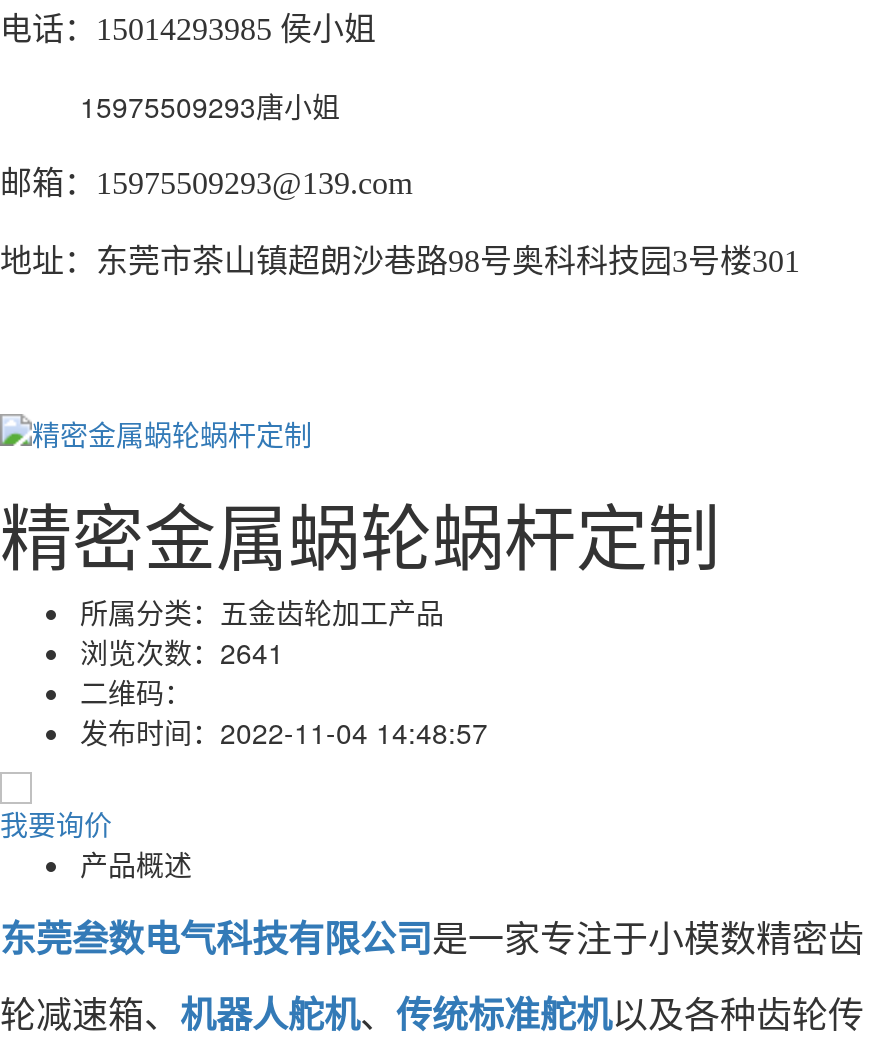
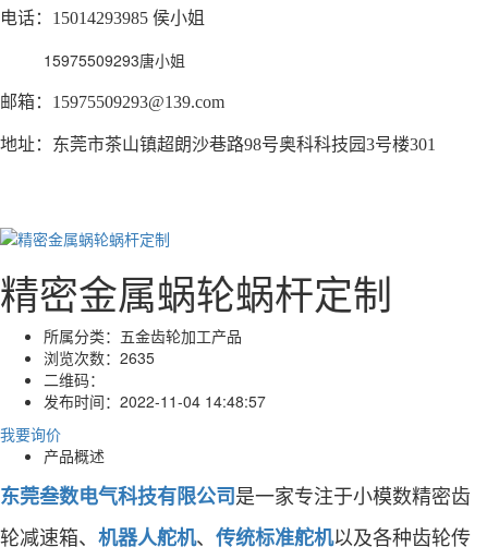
[80,632,284,672] 浏览次数：2641 -> [44,347,155,368] 浏览次数：2635

